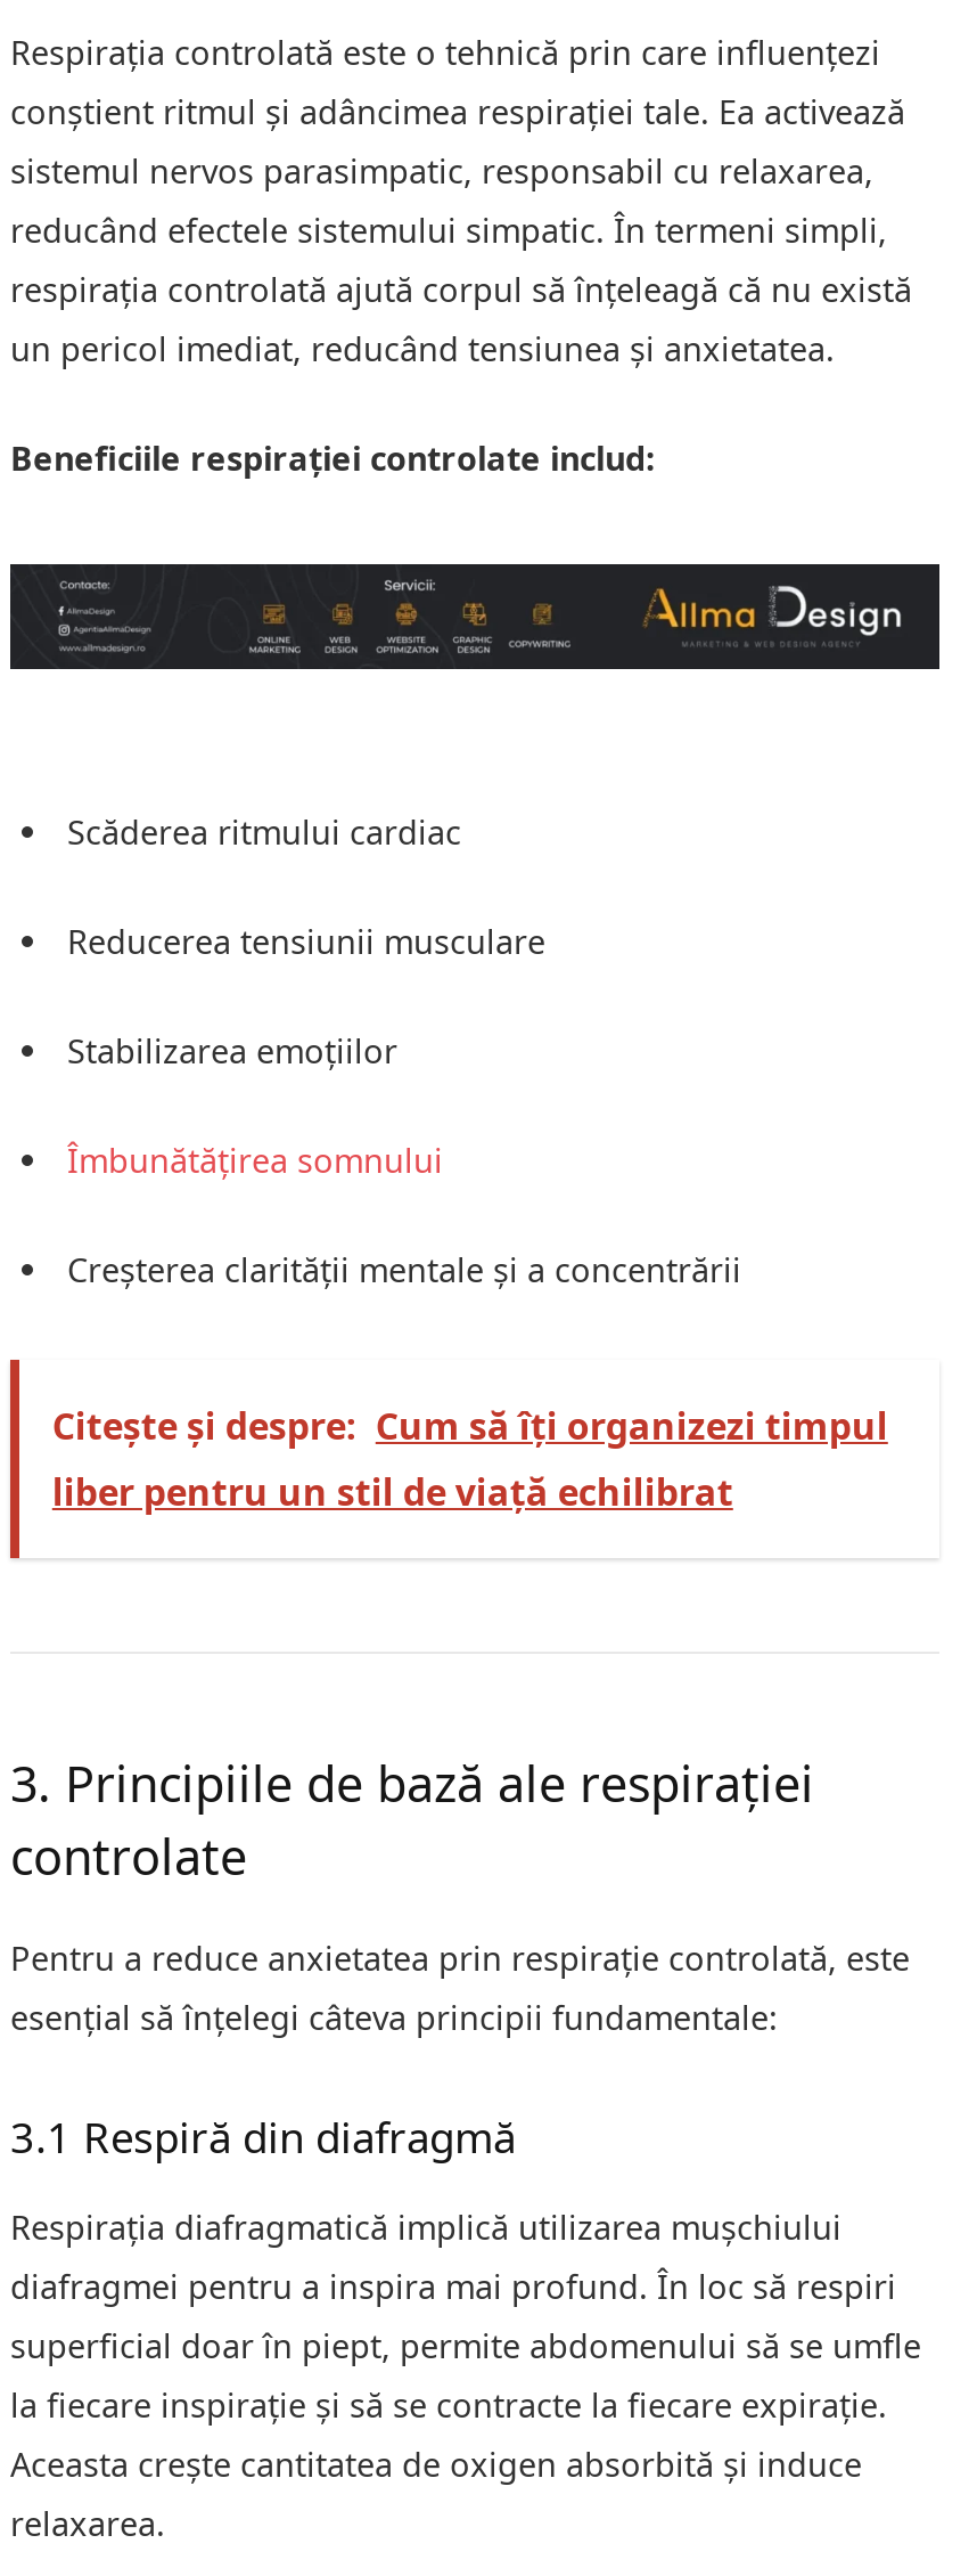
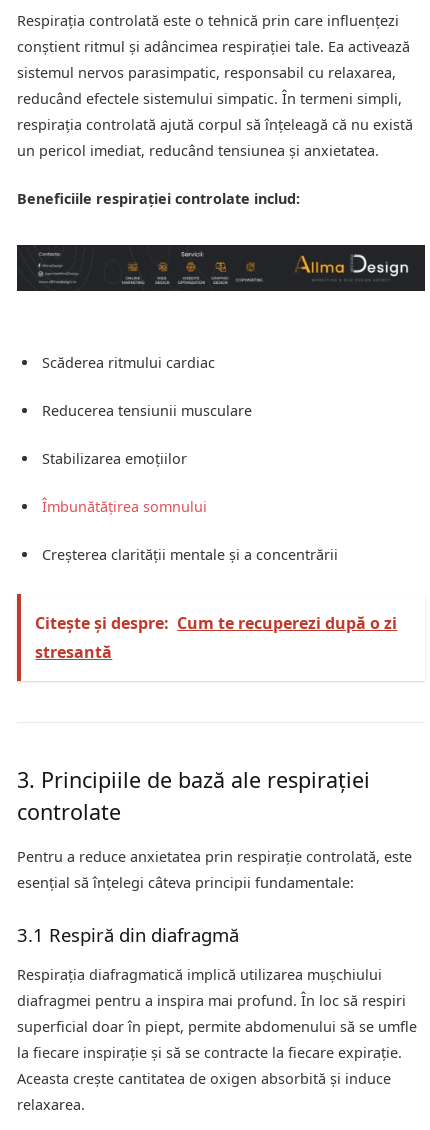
[52,1400,888,1516] Citește și despre: Cum să îți organizezi timpul | liber pentru un stil de viață echilibrat -> [35,612,397,663] Citește și despre: Cum te recuperezi după o zi | stresantă

